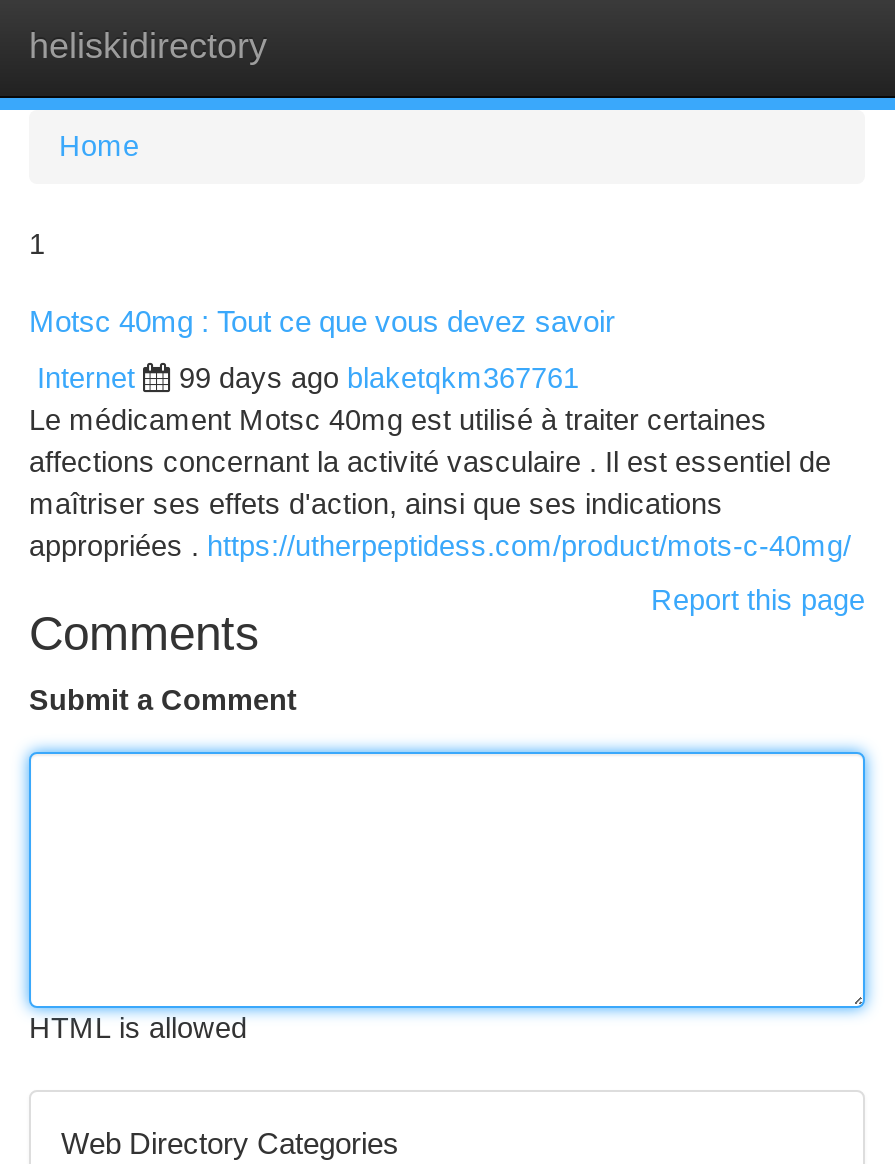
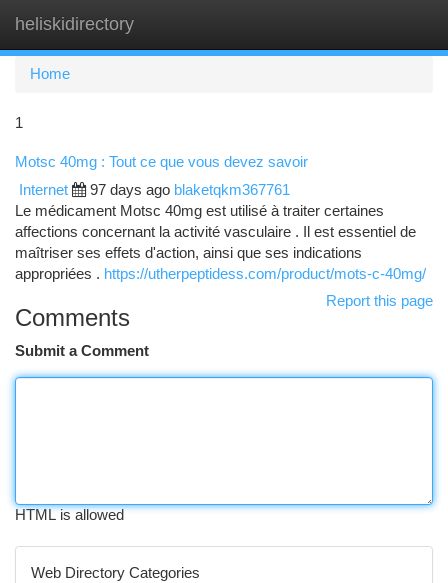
[179,362,579,394] 99 days ago blaketqkm367761 -> [90,182,290,198] 97 days ago blaketqkm367761

